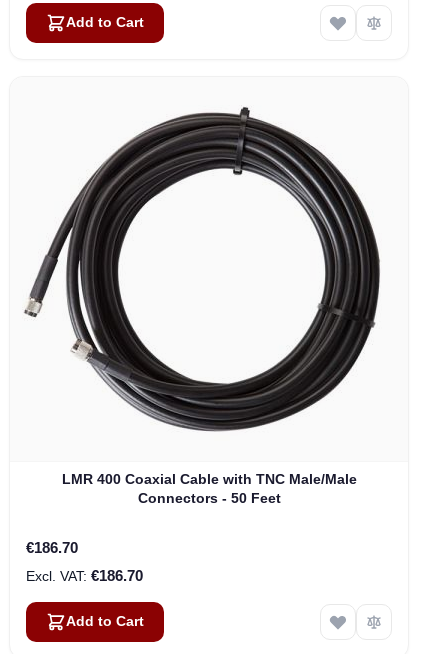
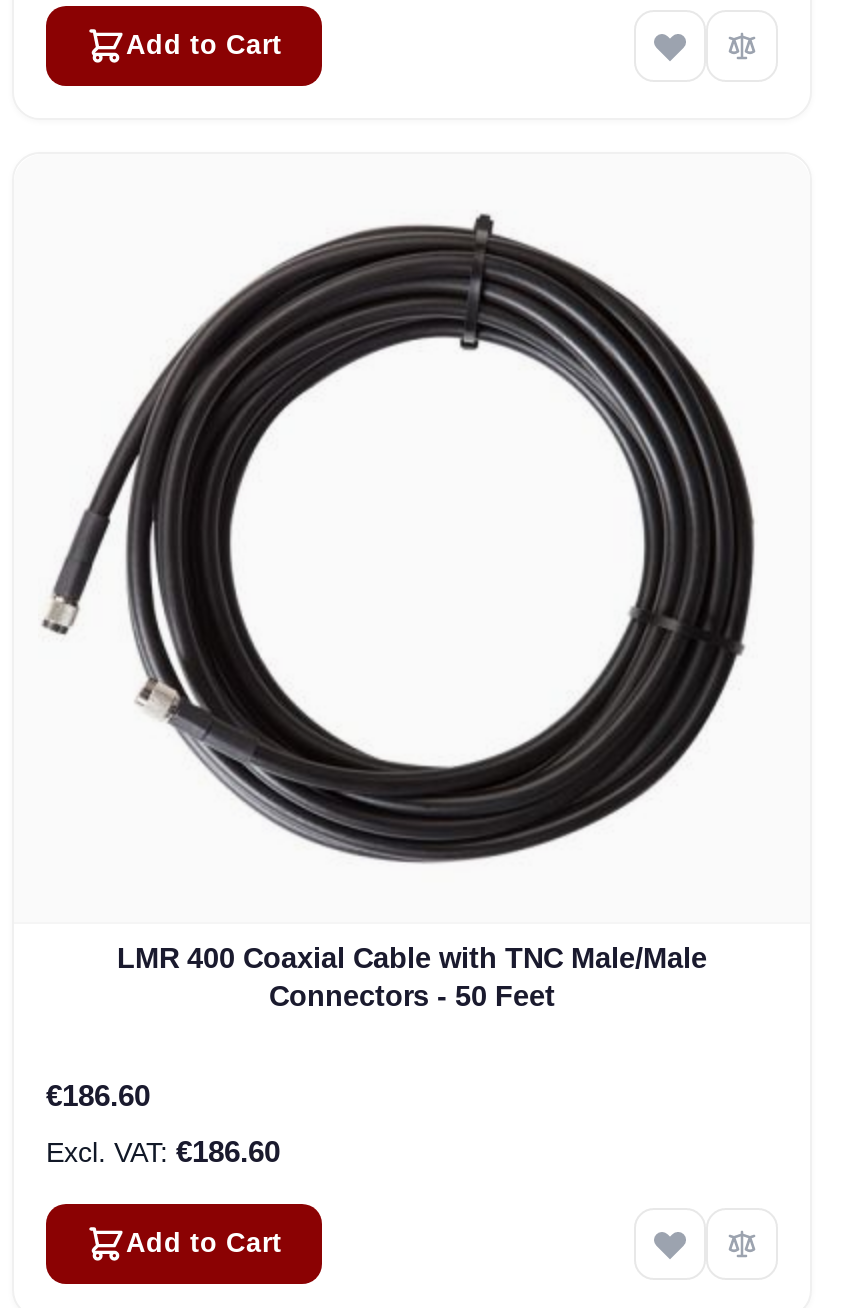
[26,539,78,556] €186.70 -> [46,1079,150,1113] €186.60
[91,567,143,584] €186.70 -> [176,1135,280,1169] €186.60

